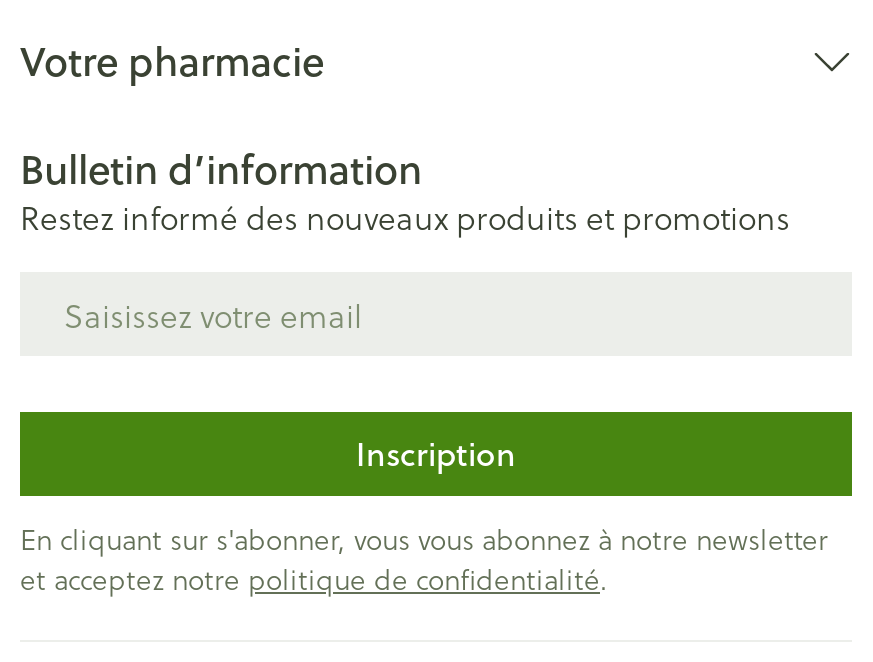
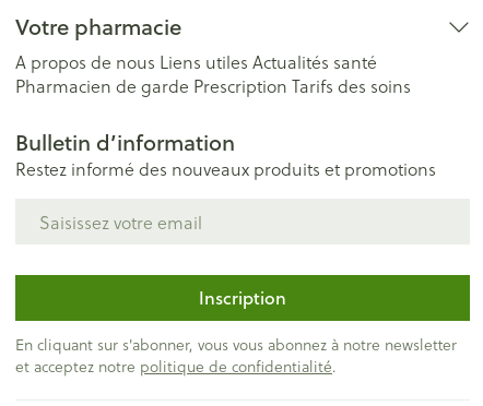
none -> [15,49,411,98] A propos de nous Liens utiles Actualités santé | Pharmacien de garde Prescription Tarifs des soins

